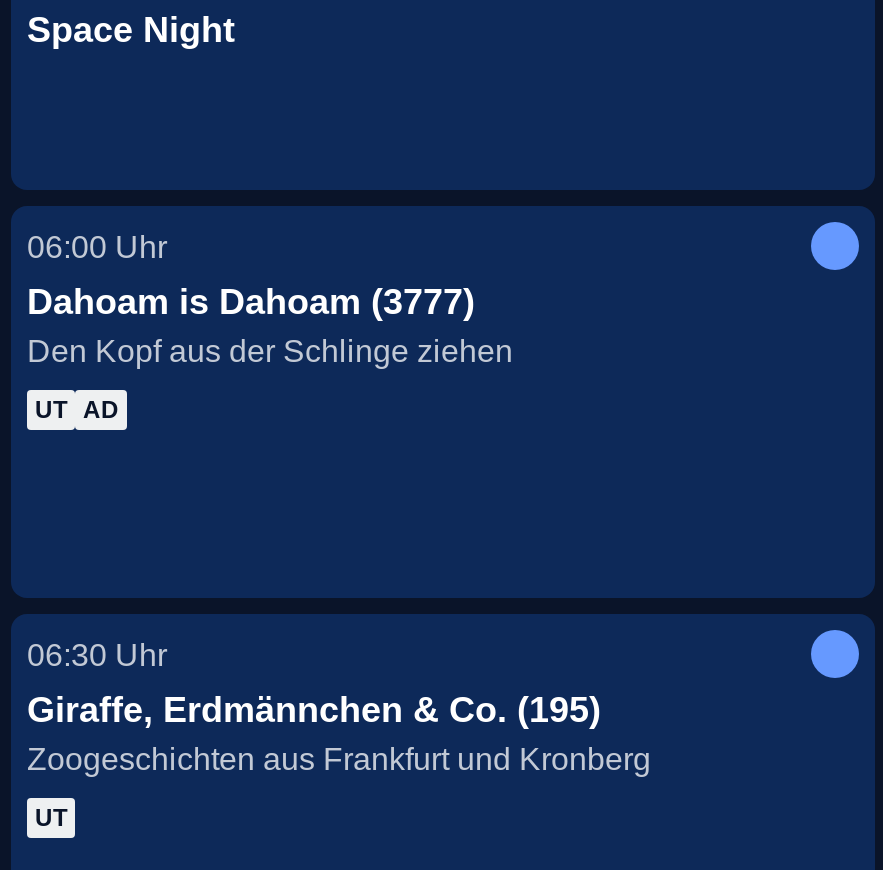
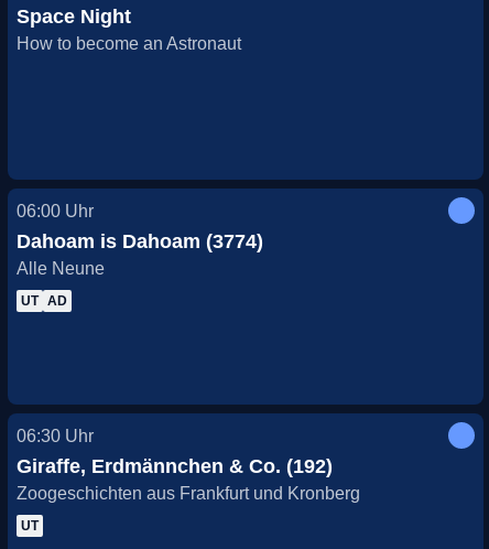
none -> [17,34,242,53] How to become an Astronaut
[27,282,513,368] Dahoam is Dahoam (3777) | Den Kopf aus der Schlinge ziehen -> [17,230,263,278] Dahoam is Dahoam (3774) | Alle Neune
[27,690,601,730] Giraffe, Erdmännchen & Co. (195) -> [17,455,333,477] Giraffe, Erdmännchen & Co. (192)

